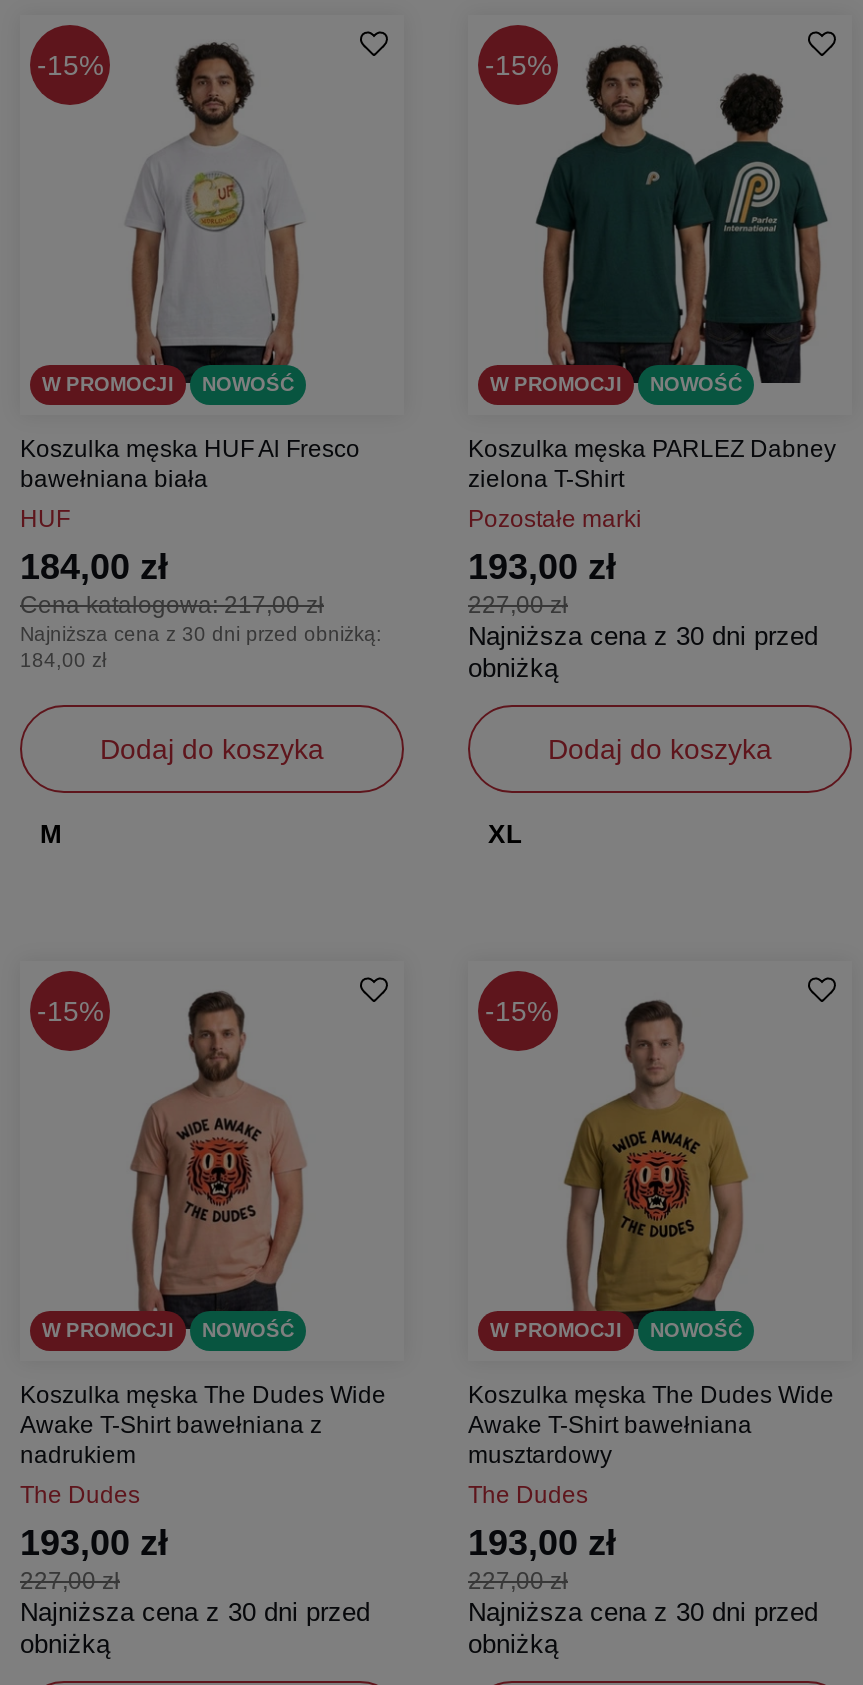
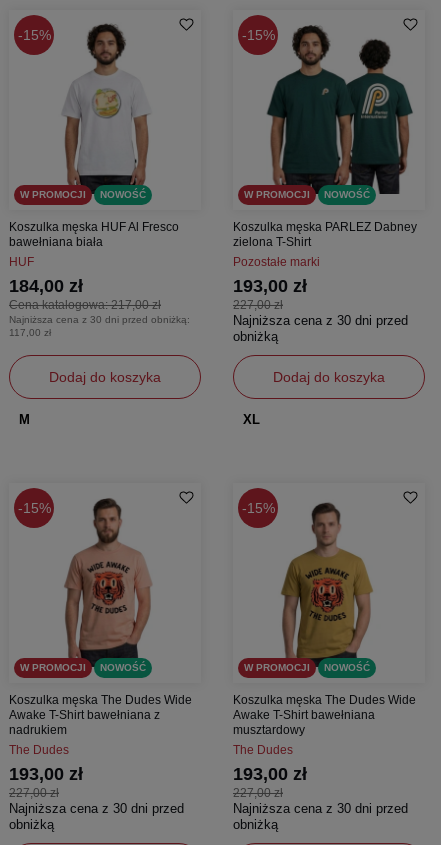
[20,649,106,671] 184,00 zł -> [9,327,51,338] 117,00 zł

